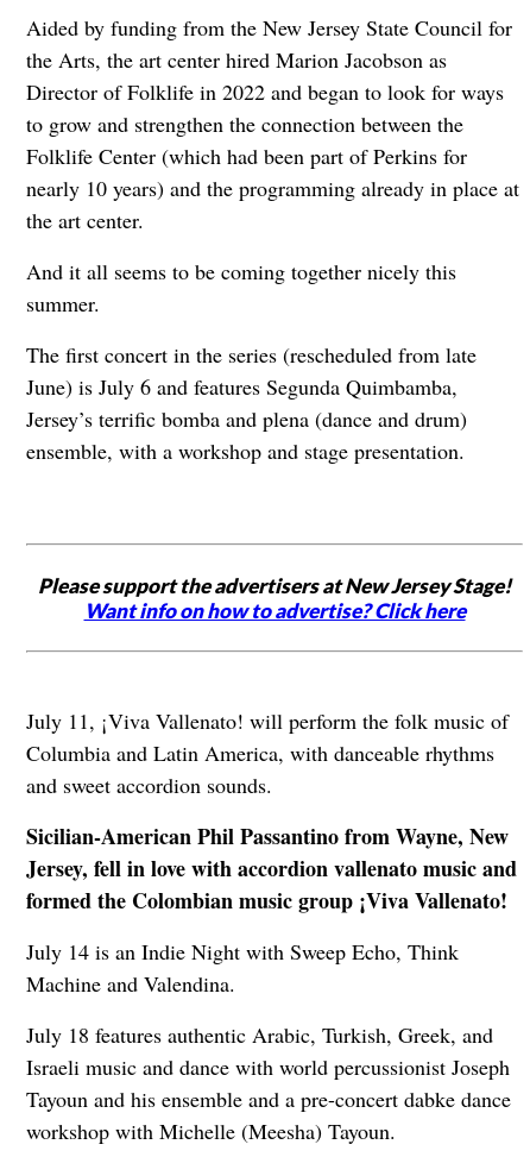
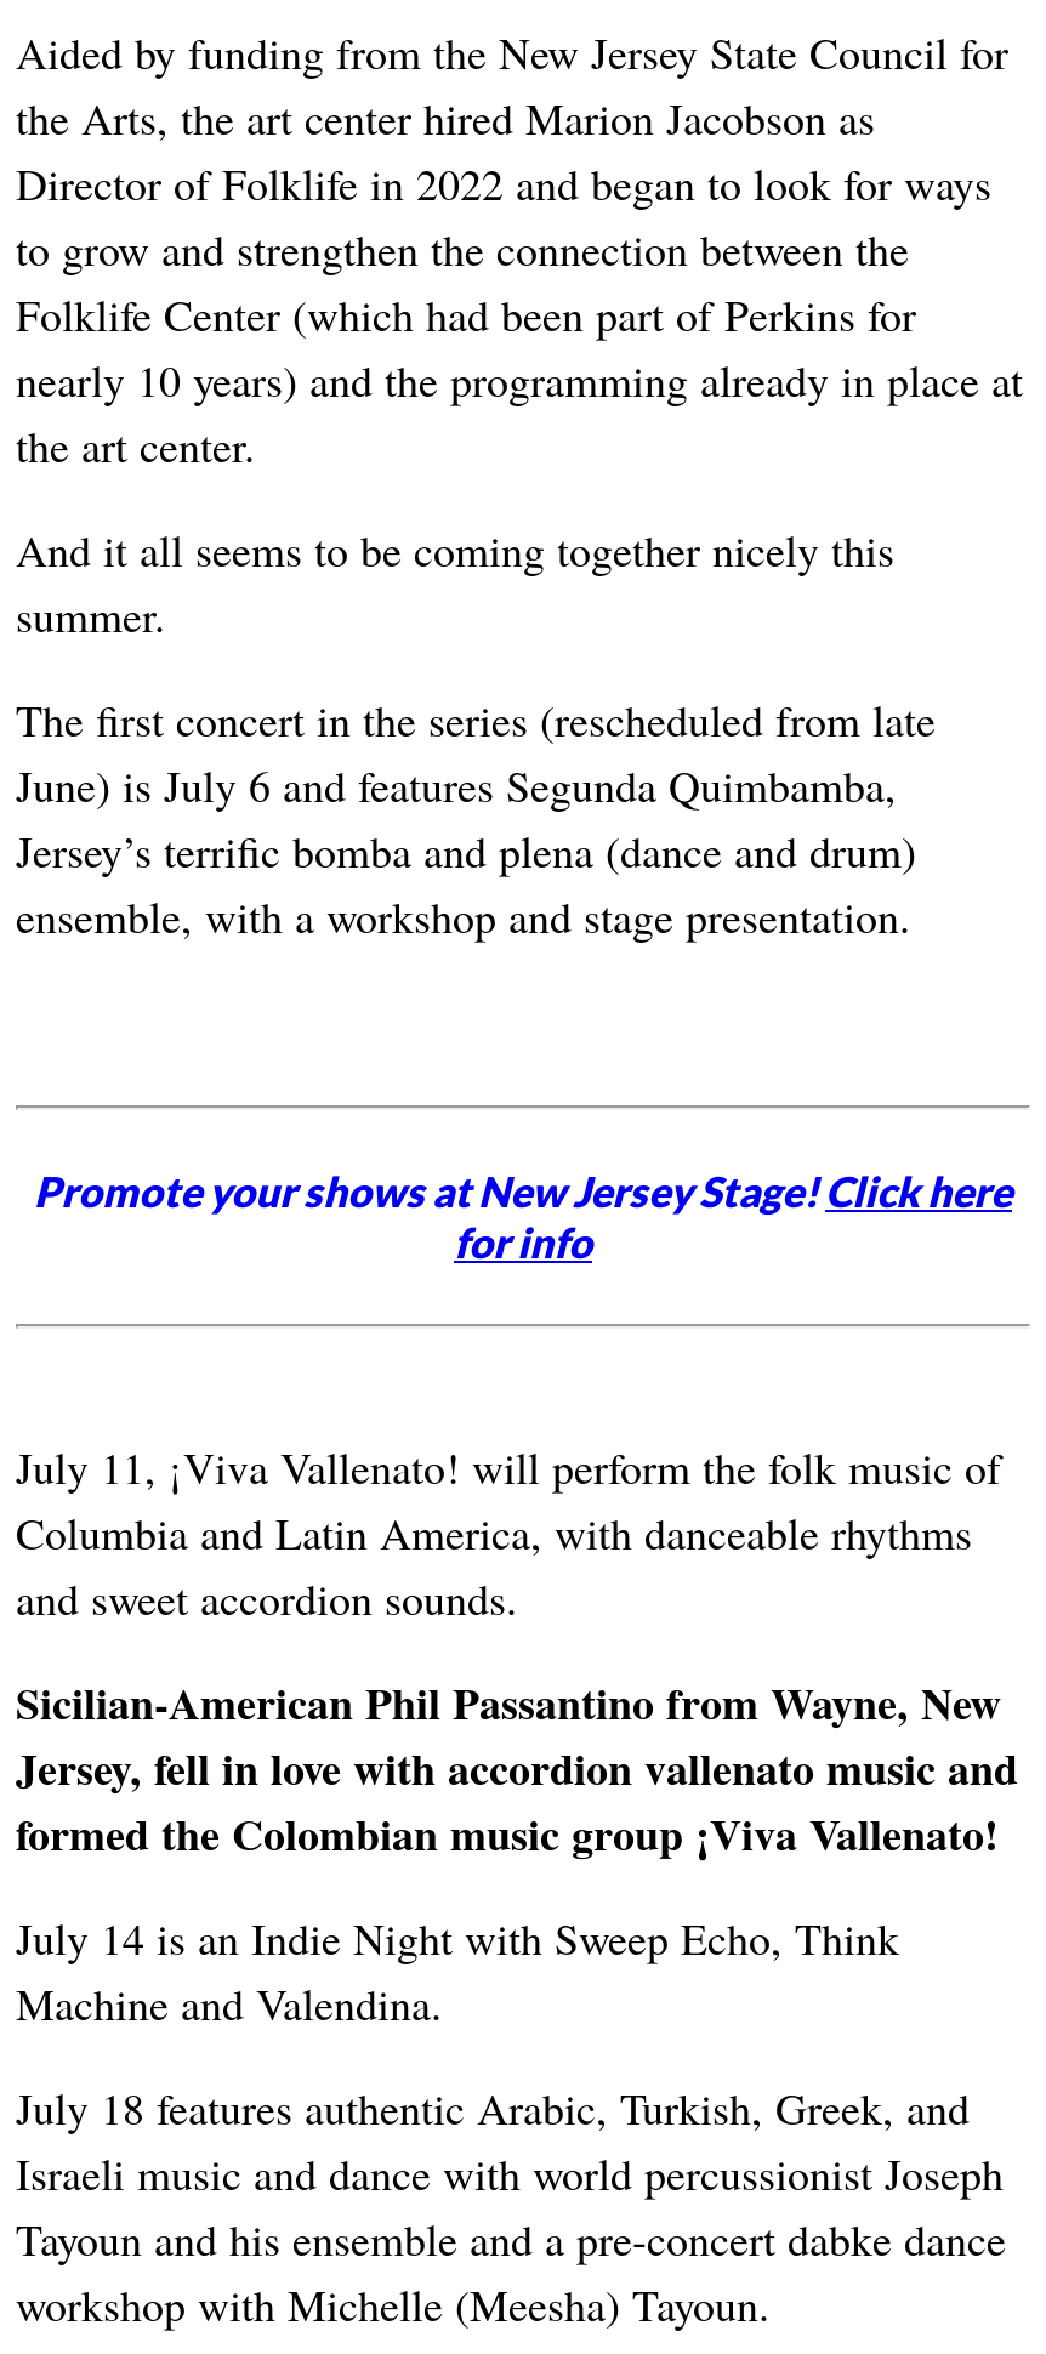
[38,573,511,623] Please support the advertisers at New Jersey Stage! | Want info on how to advertise? Click here -> [34,1166,1012,1268] Promote your shows at New Jersey Stage!Click here | for info

